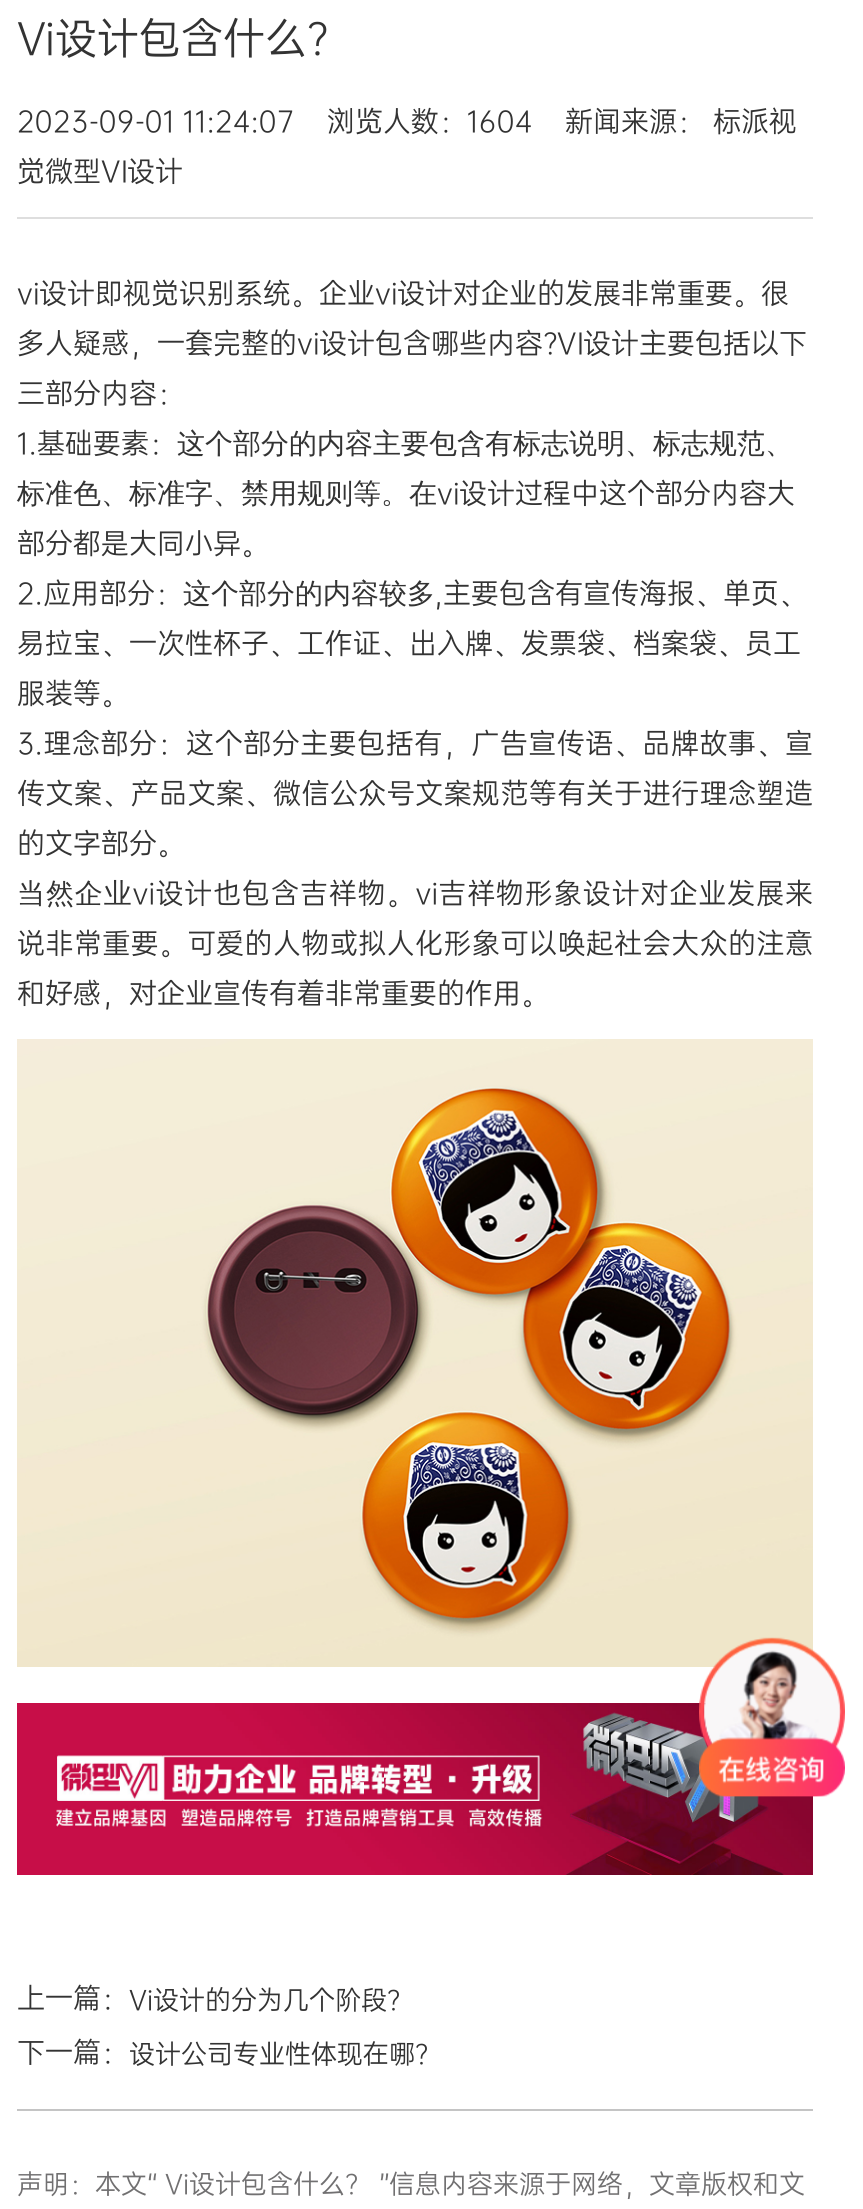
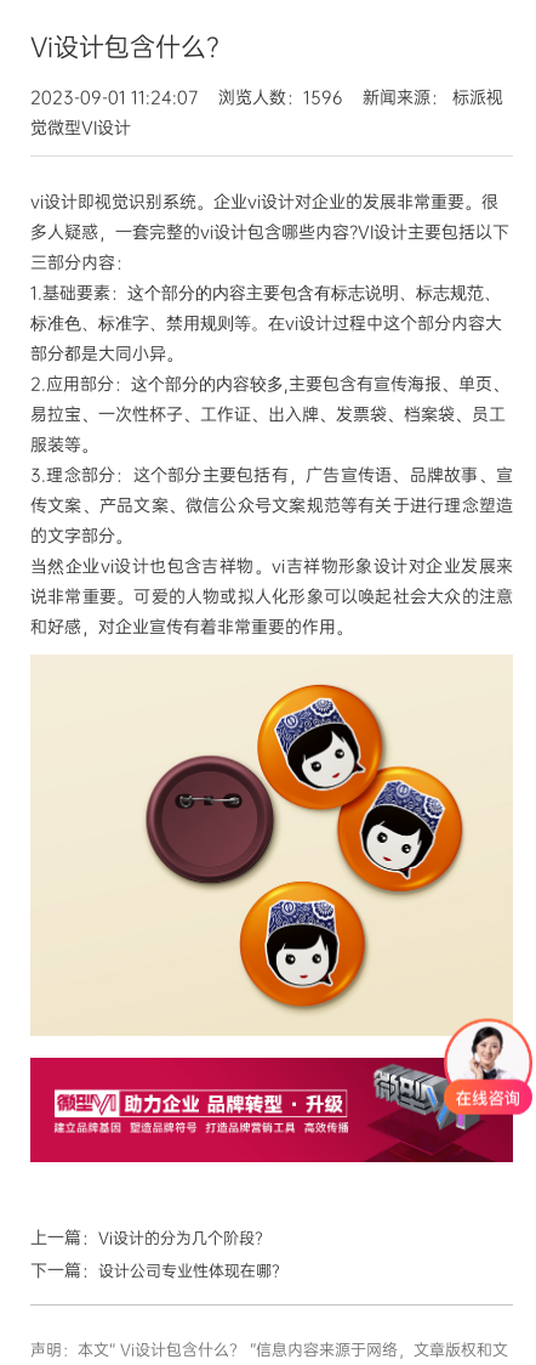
[17,103,797,139] 2023-09-01 11:24:07 浏览人数：1604 新闻来源： 标派视 -> [30,86,503,108] 2023-09-01 11:24:07 浏览人数：1596 新闻来源： 标派视

